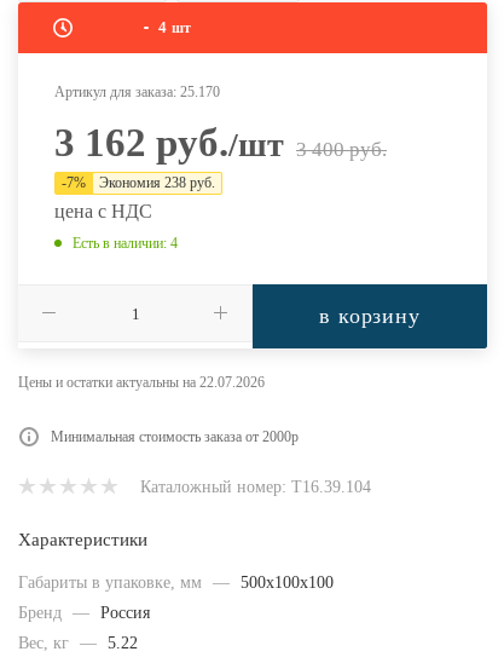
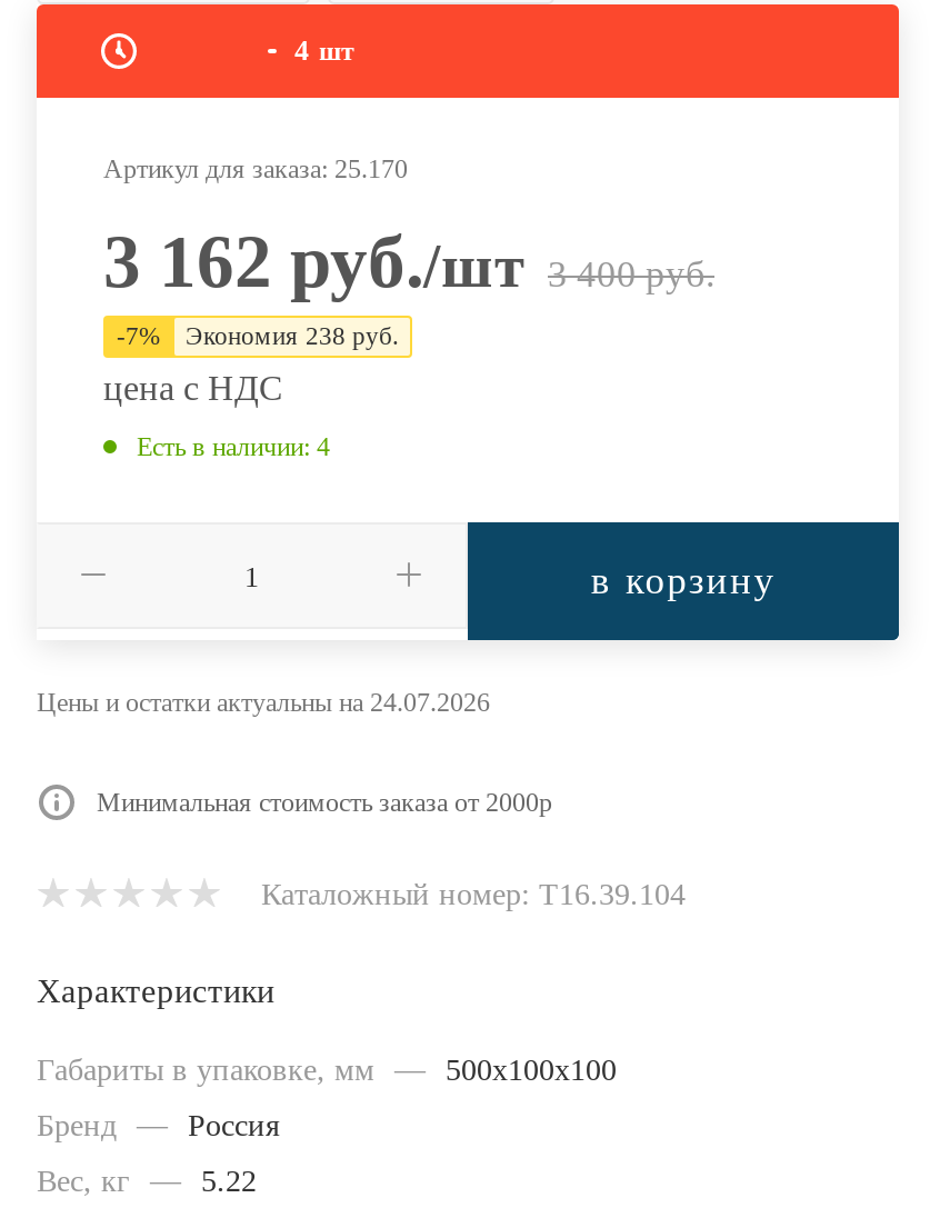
[18,373,265,390] Цены и остатки актуальны на 22.07.2026 -> [37,686,490,717] Цены и остатки актуальны на 24.07.2026

